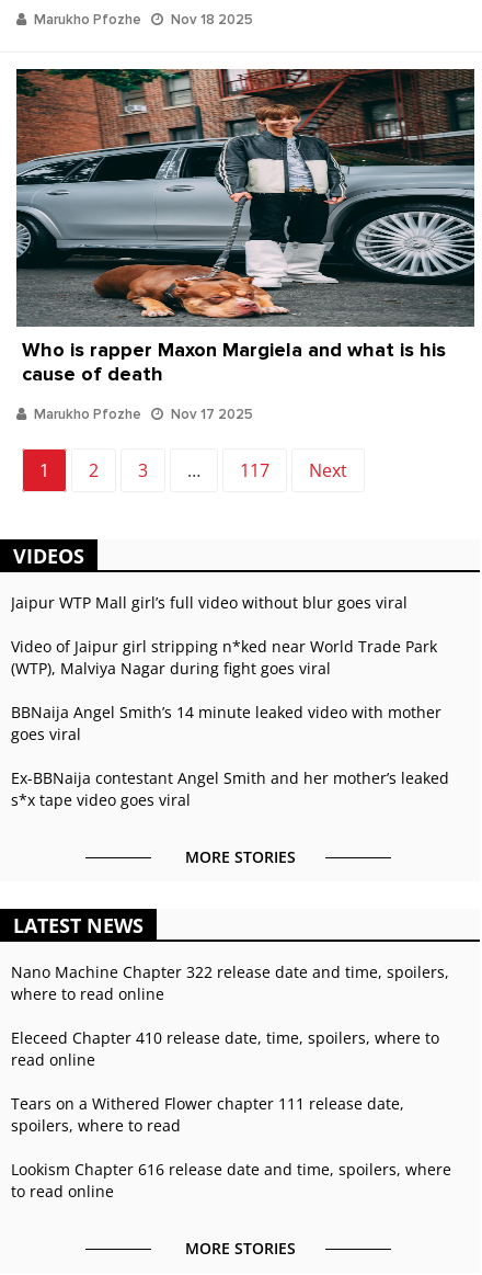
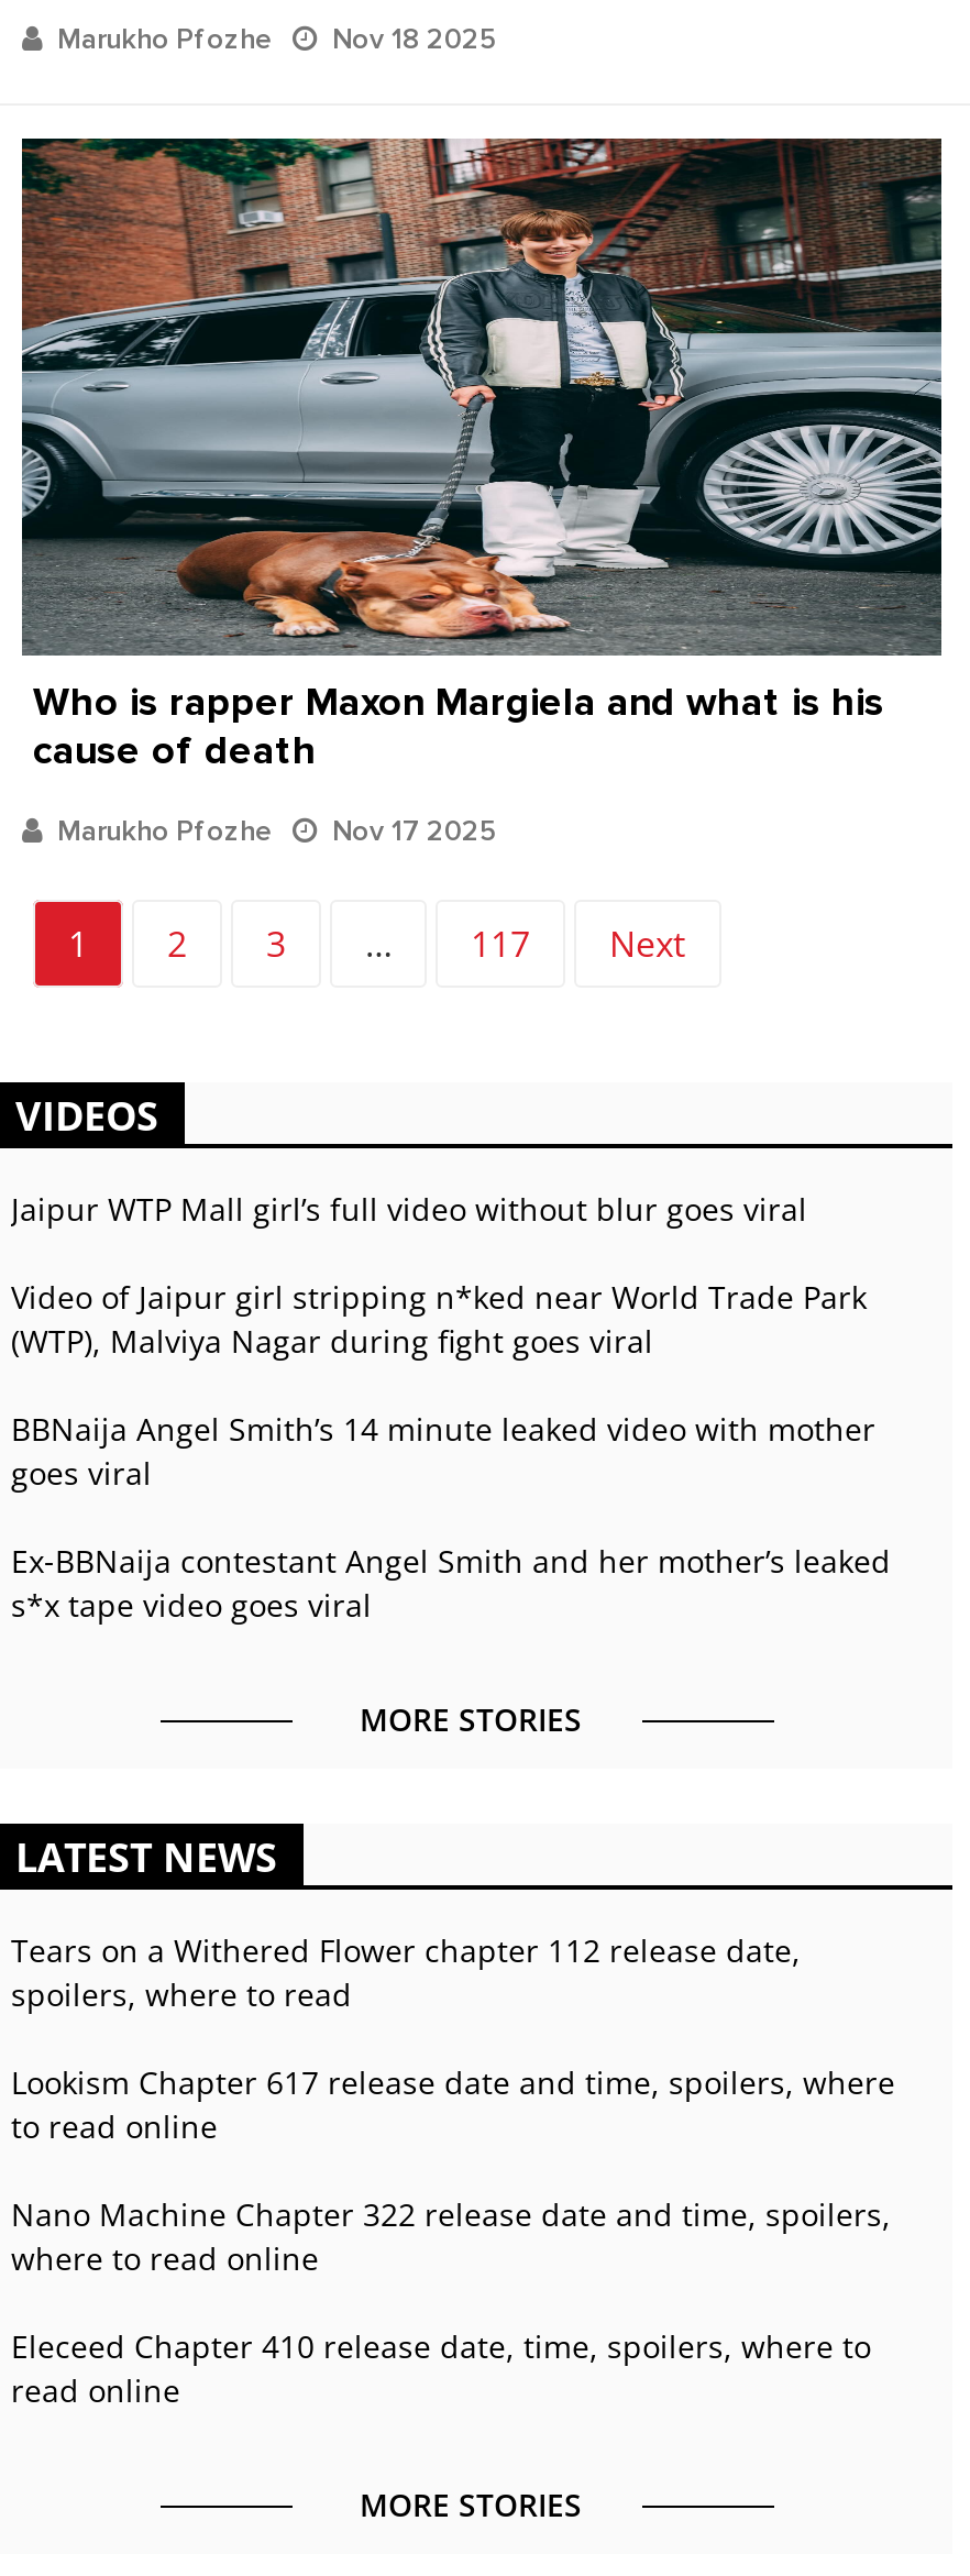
none -> [11,1929,895,2103] Tears on a Withered Flower chapter 112 release date, | Lookism Chapter 617 release date and time, spoilers, where
moved [11,961,449,1070] -> [11,2193,891,2411]: Nano Machine Chapter 322 release date and time, spoilers, | where to read online | Eleceed Chapter 410 release date, time, spoilers, where to | read online
[11,1093,451,1180] Tears on a Withered Flower chapter 111 release date, | Lookism Chapter 616 release date and time, spoilers, where -> none
moved [11,1115,181,1136] -> [11,1973,352,2015]: spoilers, where to read
moved [11,1181,114,1202] -> [11,2105,218,2147]: to read online

